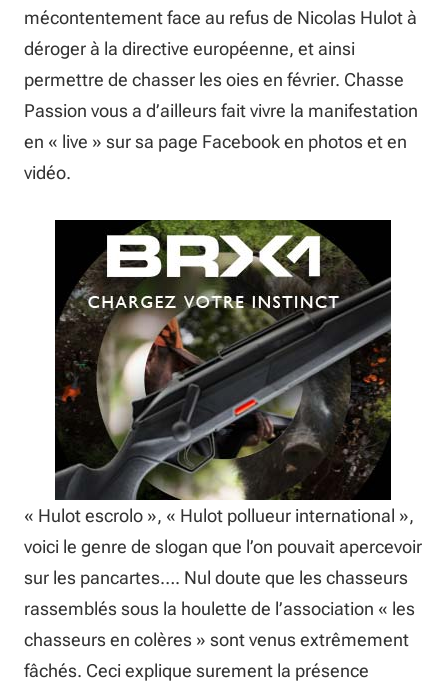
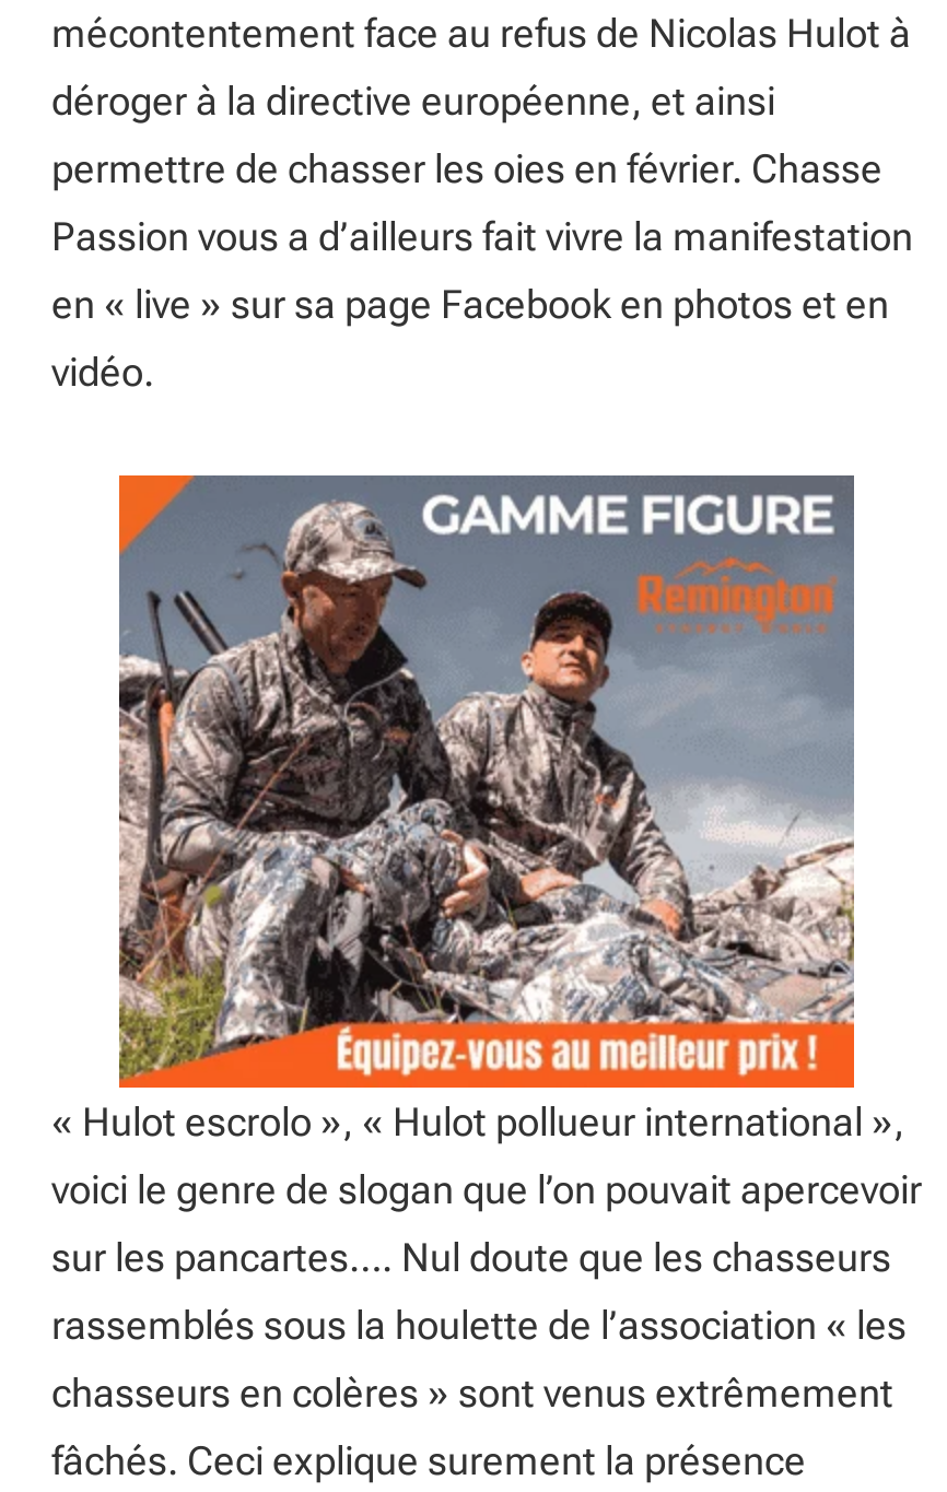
[54,219,392,501] [image] -> [117,473,856,1090] [image]

